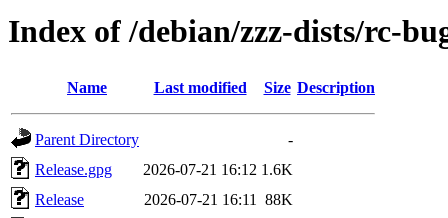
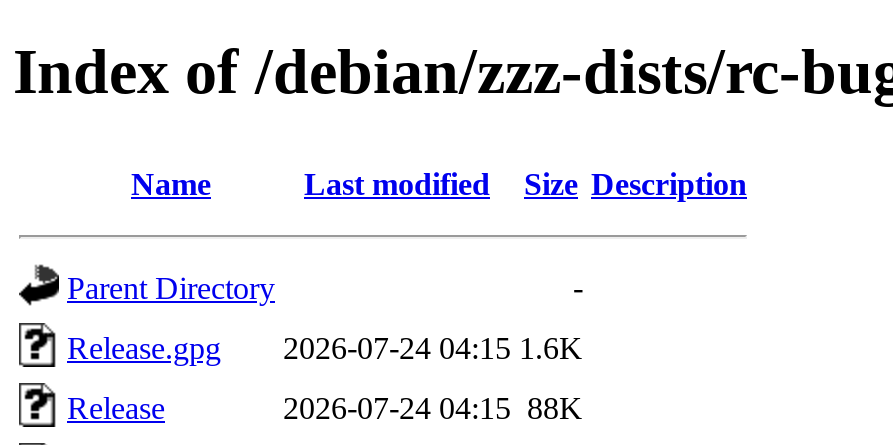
[35,161,293,178] Release.gpg 2026-07-21 16:12 1.6K -> [67,331,583,365] Release.gpg 2026-07-24 04:15 1.6K
[144,191,293,208] 2026-07-21 16:11 88K -> [283,391,583,425] 2026-07-24 04:15 88K

